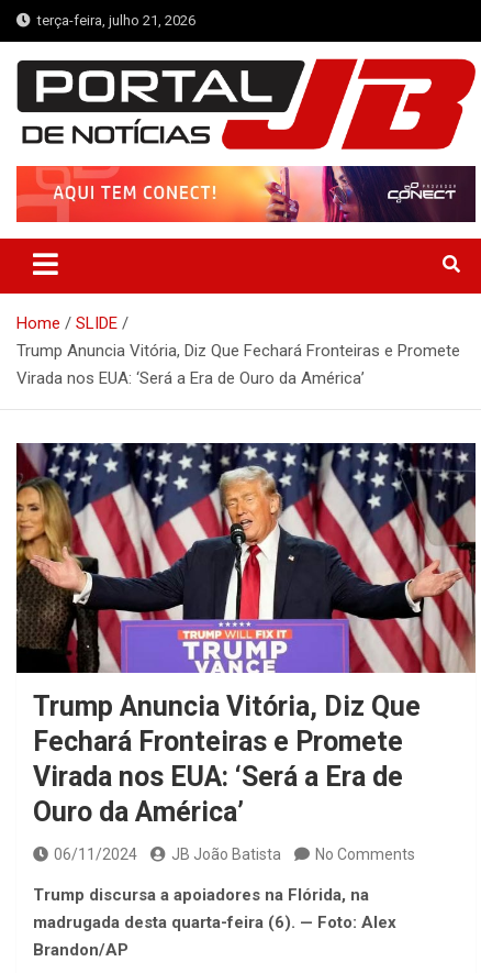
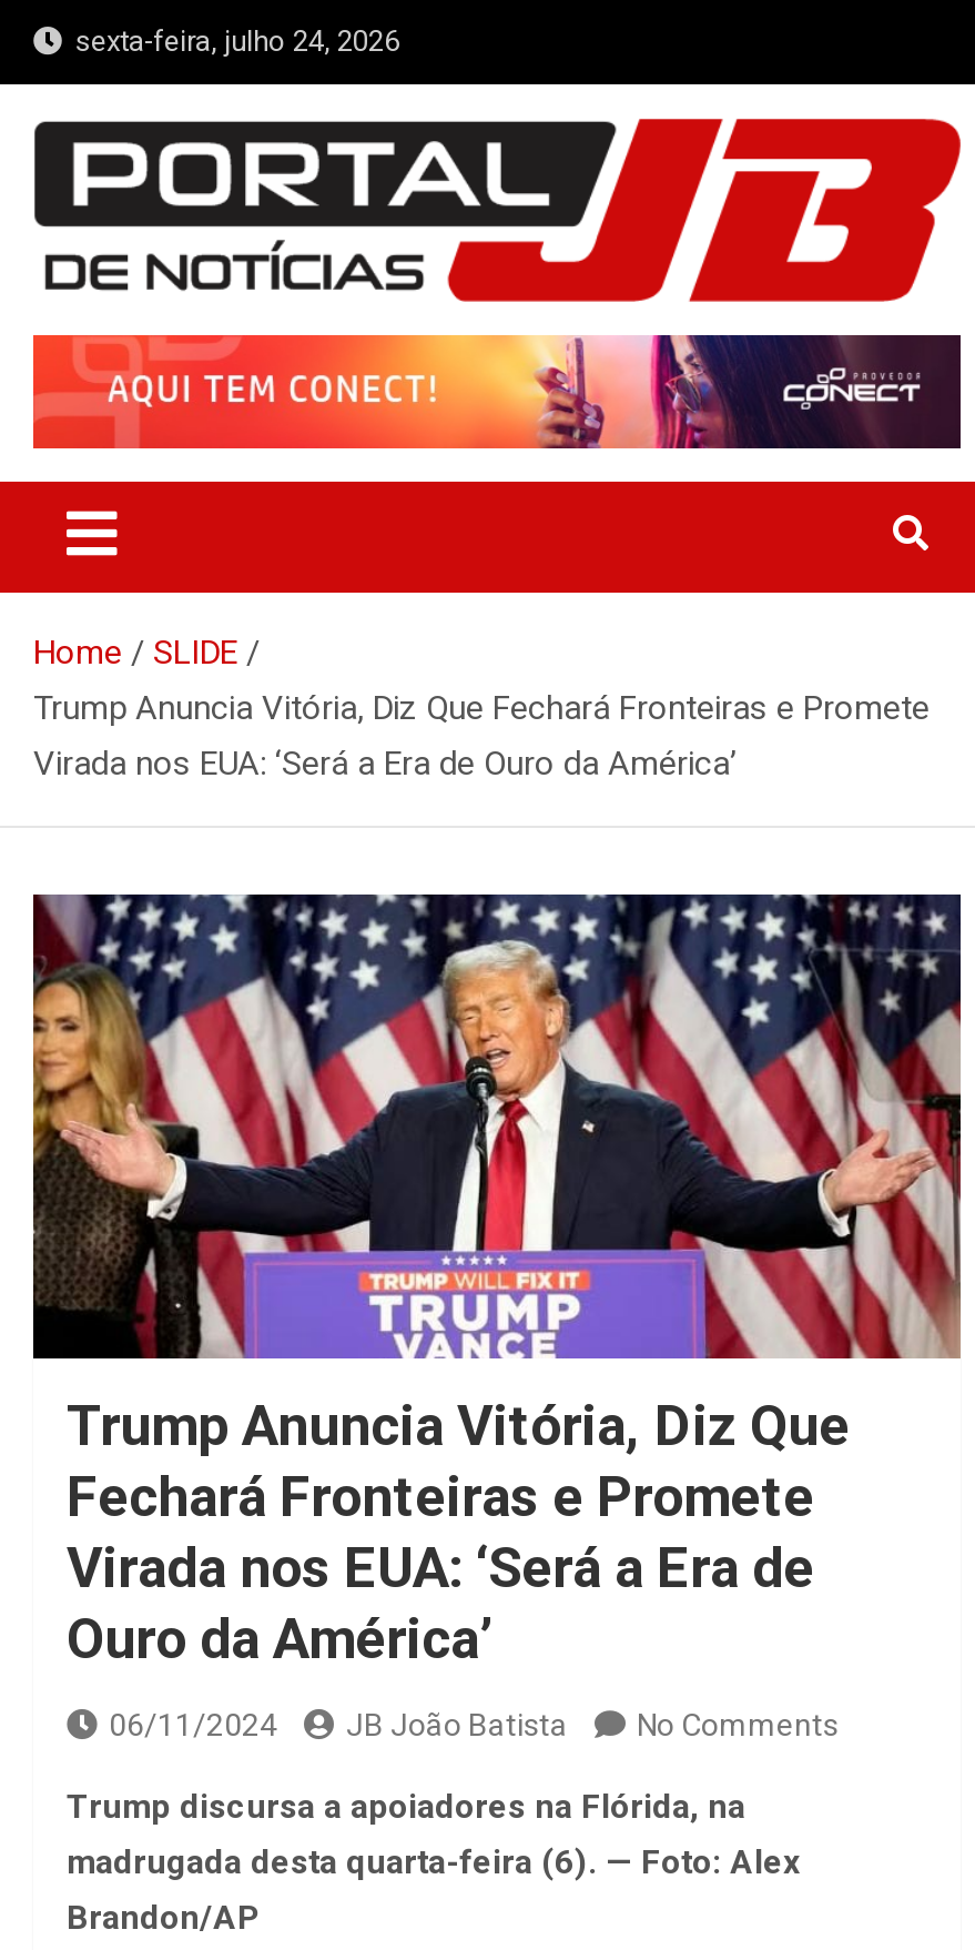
[31,12,195,29] terça-feira, julho 21, 2026 -> [62,24,399,58] sexta-feira, julho 24, 2026

